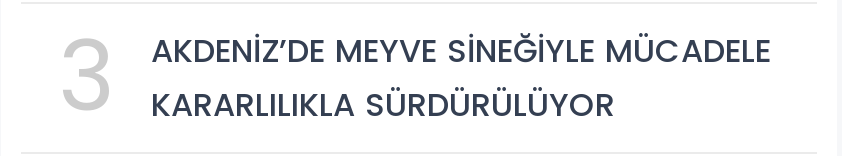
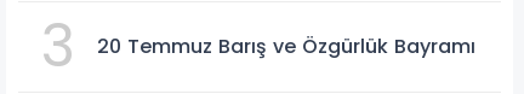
[151,28,771,128] AKDENİZ’DE MEYVE SİNEĞİYLE MÜCADELE | KARARLILIKLA SÜRDÜRÜLÜYOR -> [97,33,475,61] 20 Temmuz Barış ve Özgürlük Bayramı

